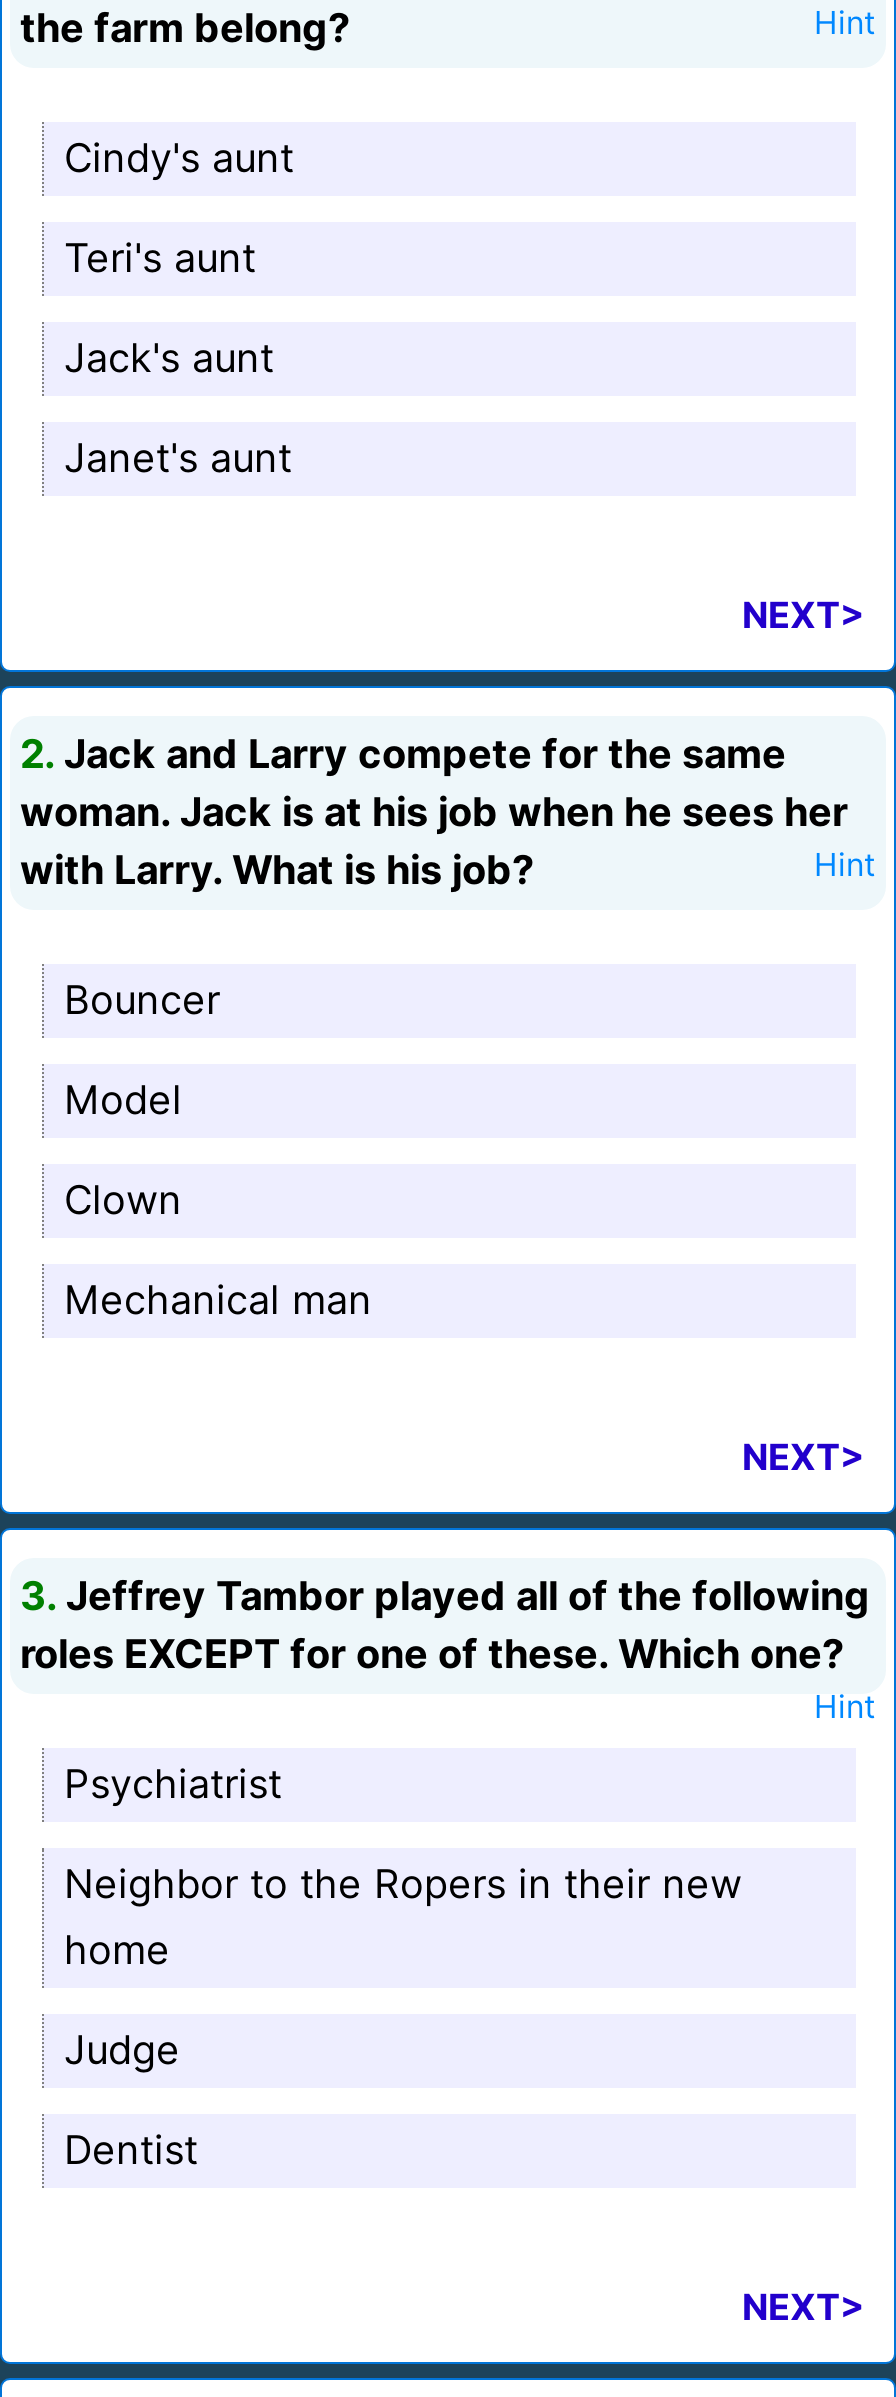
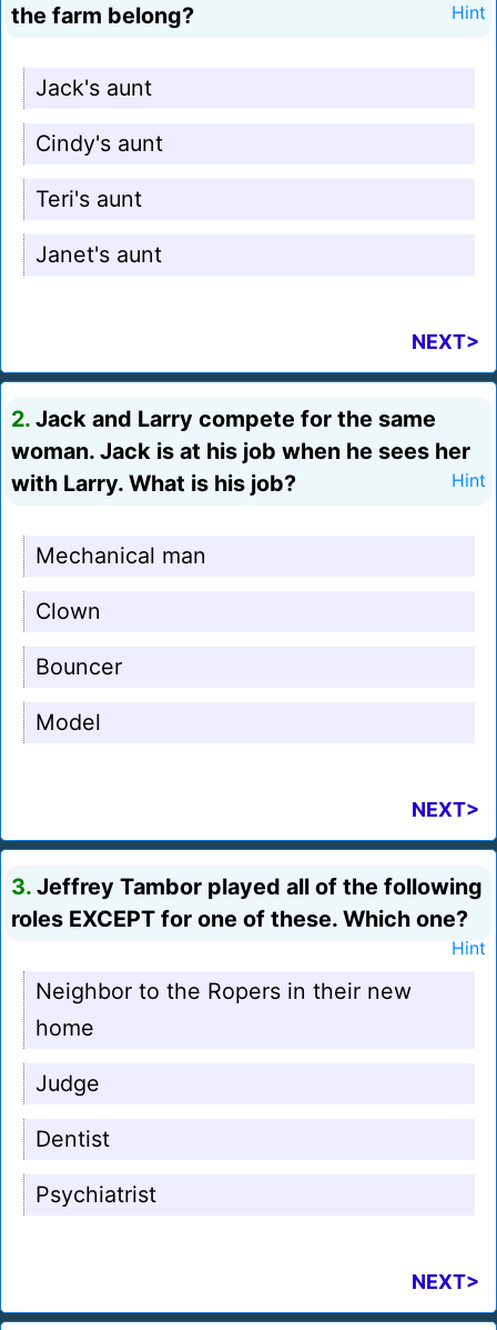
moved [64,134,294,282] -> [35,130,163,212]: Cindy's aunt | Teri's aunt
moved [64,334,274,382] -> [35,74,152,101]: Jack's aunt
moved [64,976,220,1124] -> [35,653,122,736]: Bouncer | Model
moved [64,1176,372,1324] -> [35,542,206,624]: Mechanical man | Clown
moved [64,1760,282,1808] -> [35,1181,156,1208]: Psychiatrist
moved [64,1860,742,2174] -> [35,978,412,1152]: Neighbor to the Ropers in their new | home | Judge | Dentist

